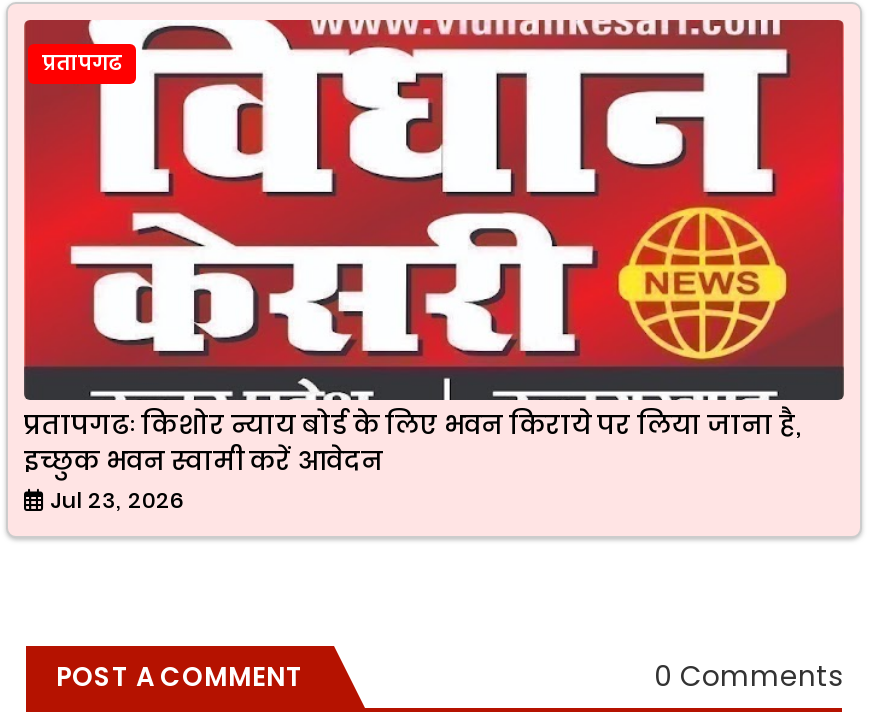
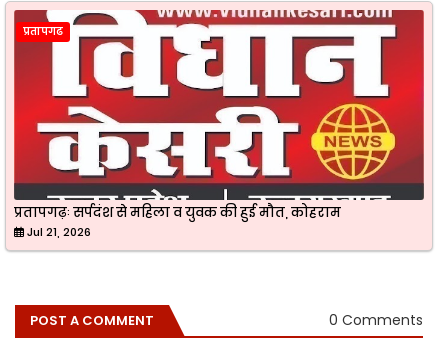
[24,405,802,515] प्रतापगढः किशोर न्याय बोर्ड के लिए भवन किराये पर लिया जाना है, | इच्छुक भवन स्वामी करें आवेदन | Jul 23, 2026 -> [14,203,341,240] प्रतापगढ़ः सर्पदंश से महिला व युवक की हुई मौत, कोहराम | Jul 21, 2026

